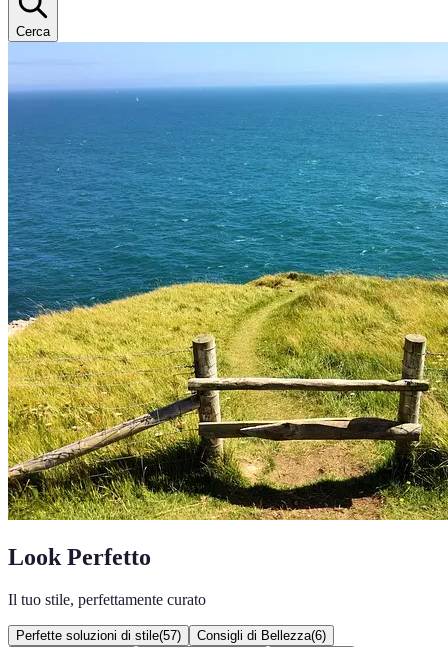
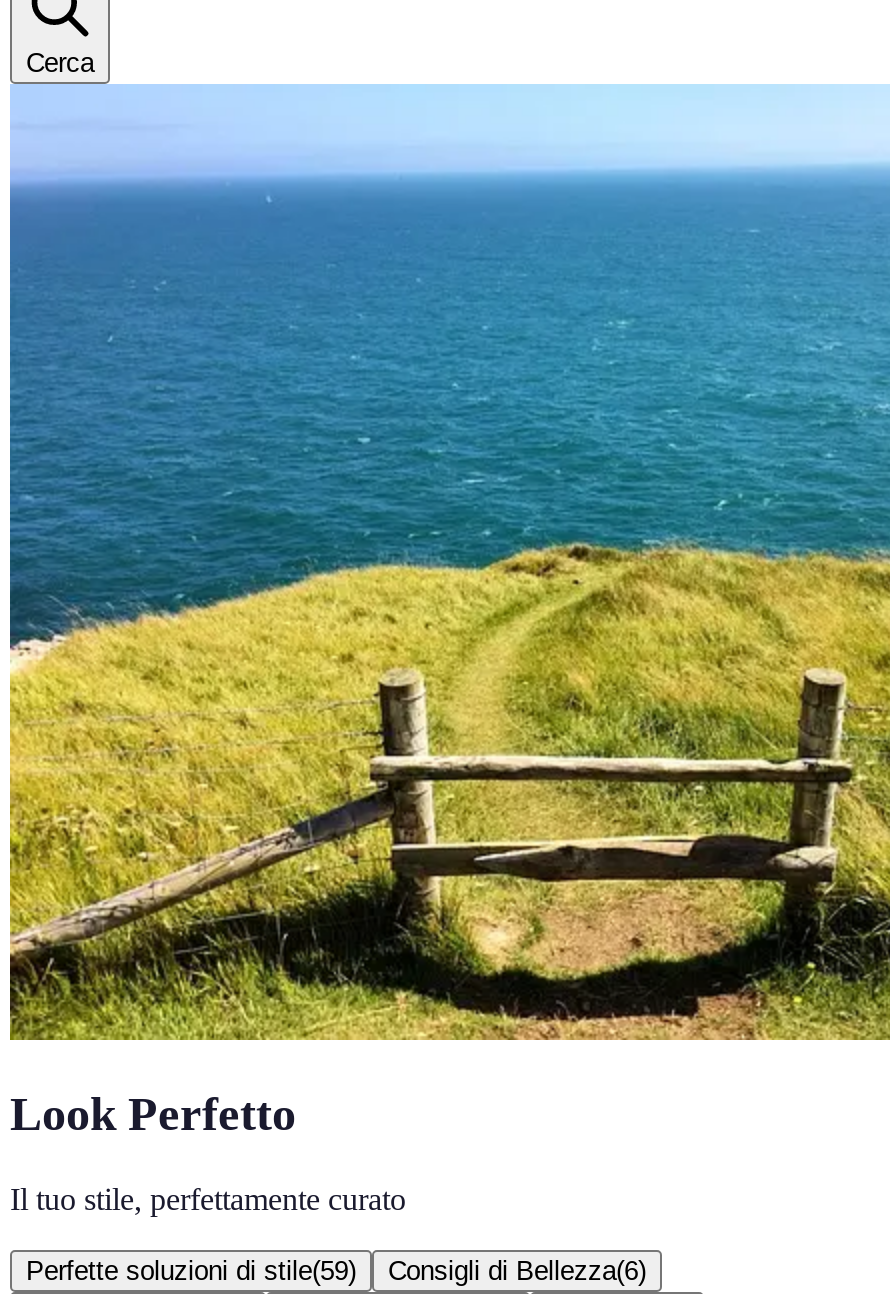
[16,628,181,643] Perfette soluzioni di stile(57) -> [26,1256,356,1286] Perfette soluzioni di stile(59)

